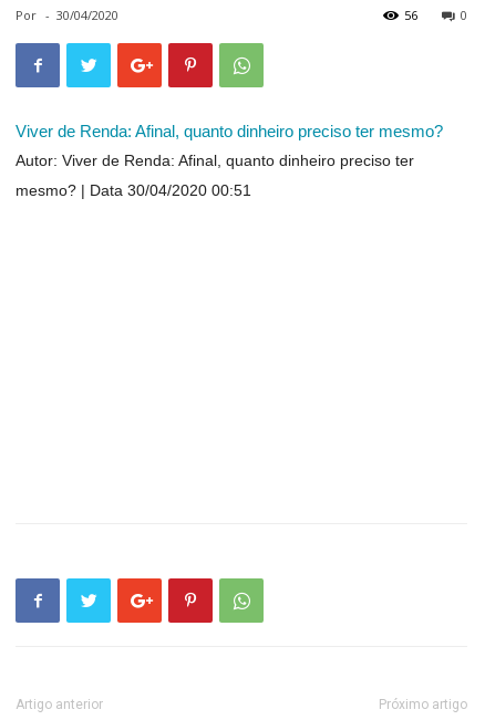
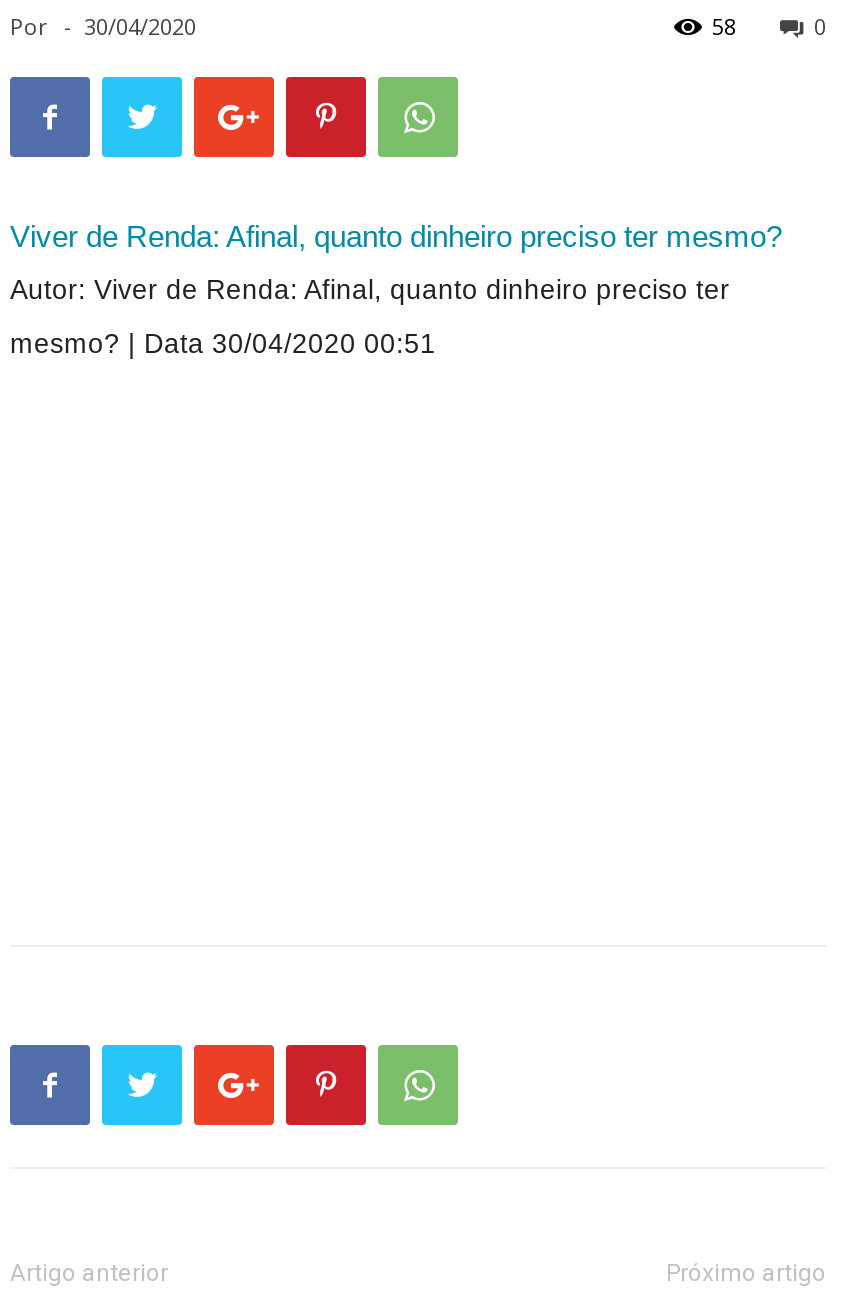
[404,7,417,23] 56 -> [712,11,736,41] 58

